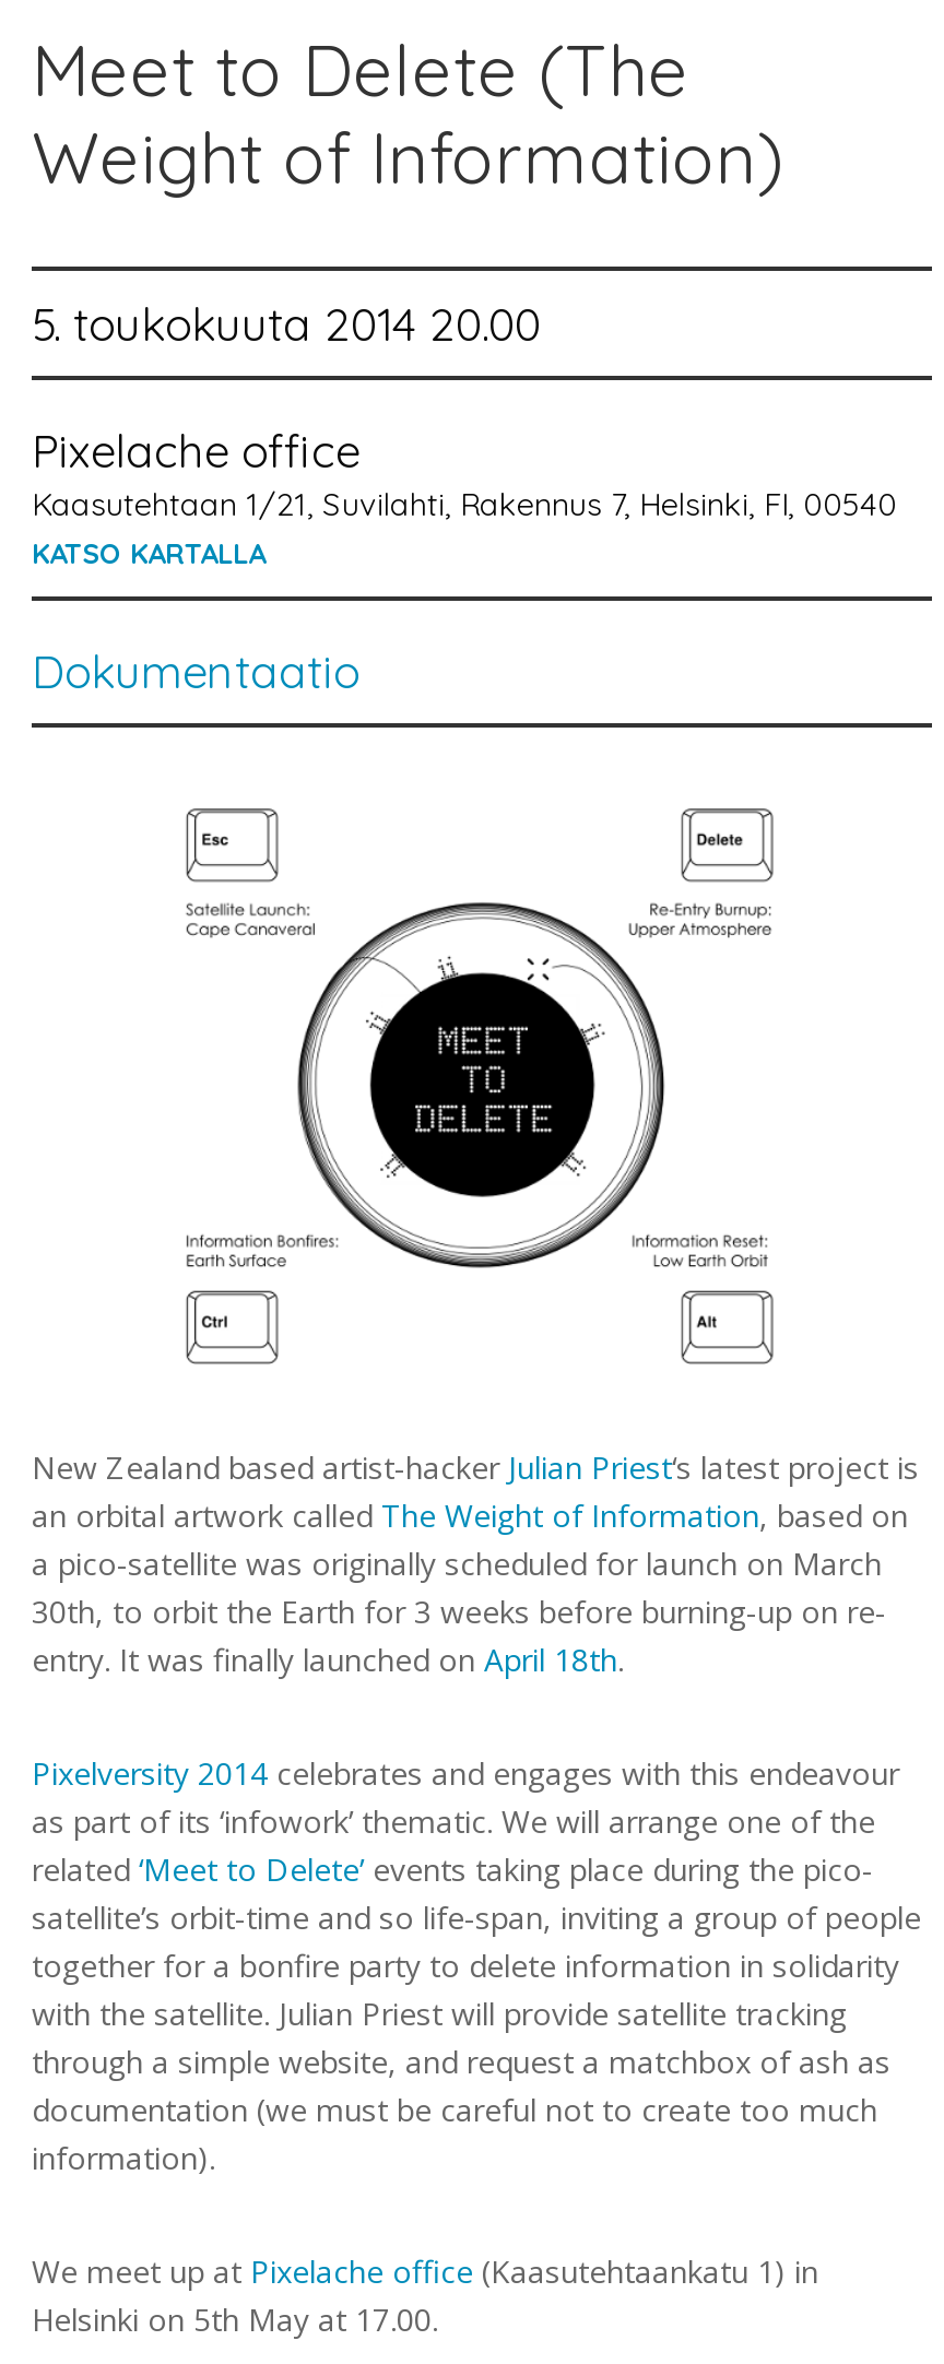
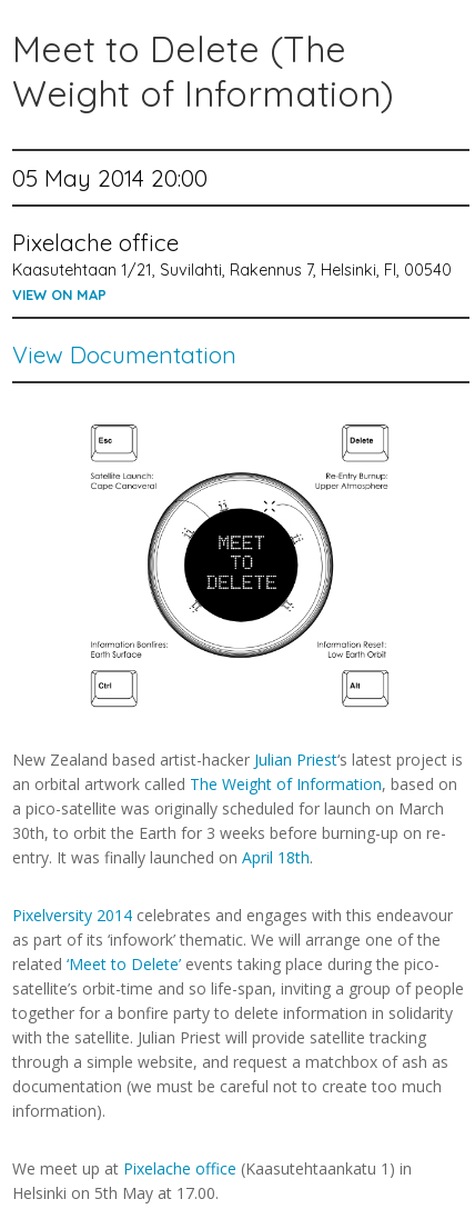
[32,294,541,351] 5. toukokuuta 2014 20.00 -> [12,163,208,192] 05 May 2014 20:00
[32,535,265,570] KATSO KARTALLA -> [12,285,107,303] VIEW ON MAP
[32,642,359,698] Dokumentaatio -> [12,340,236,369] View Documentation

